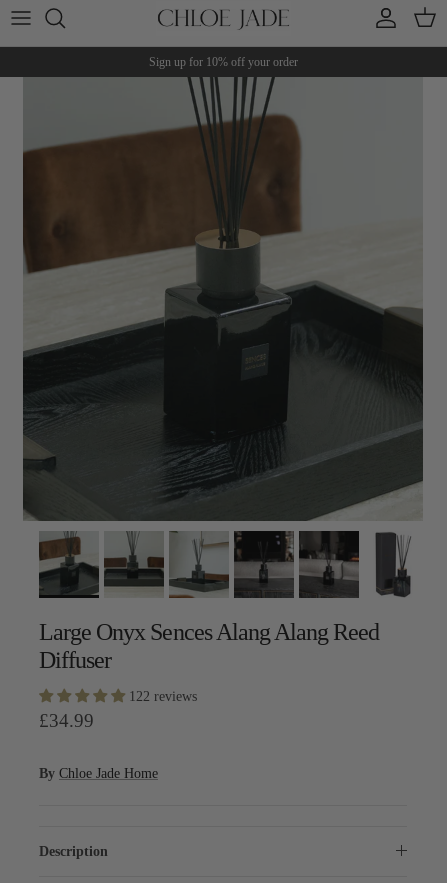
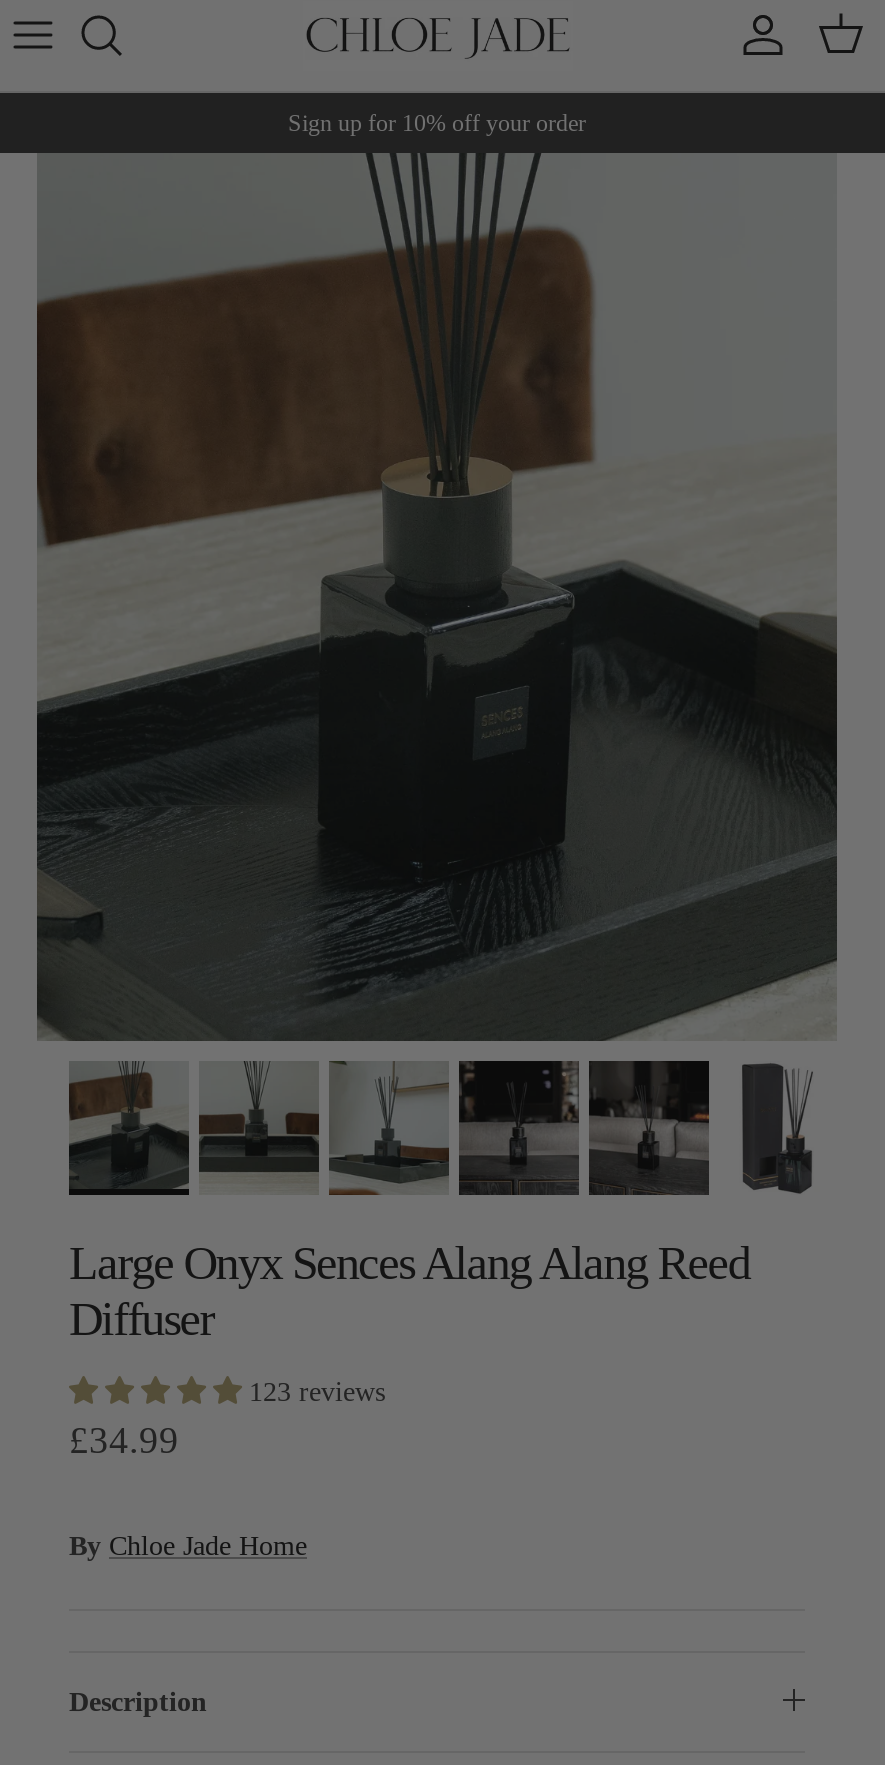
[129,689,197,704] 122 reviews -> [249,1376,385,1406] 123 reviews

